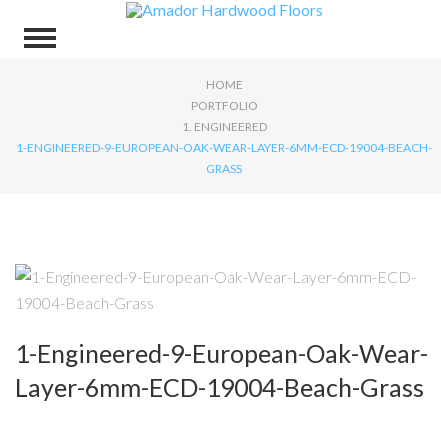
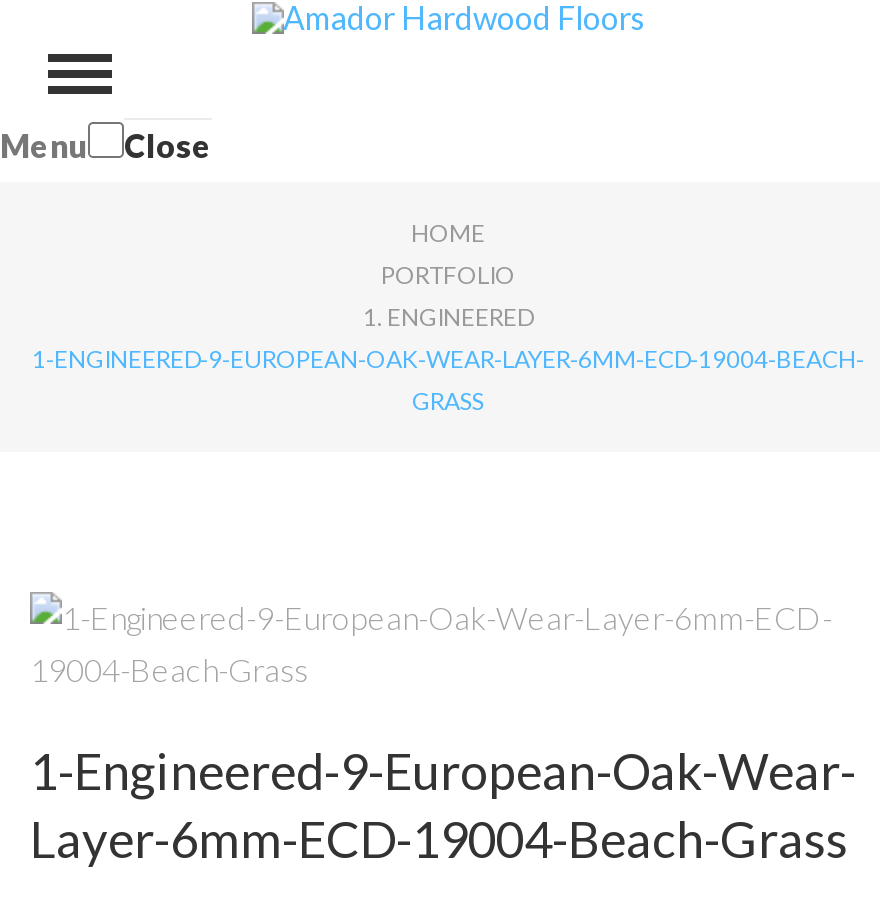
none -> [0,126,212,164] Menu | Close

